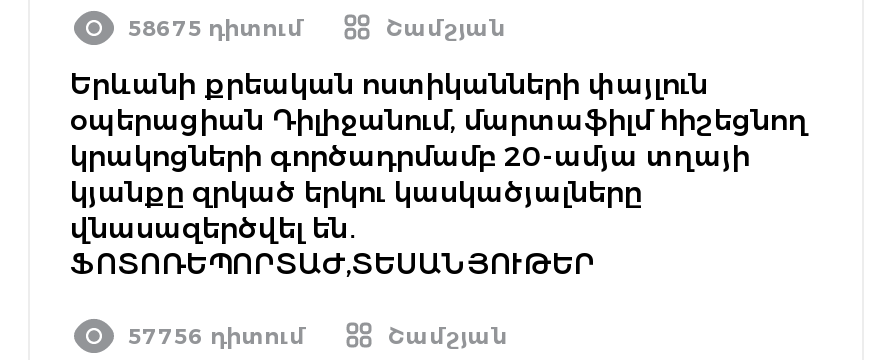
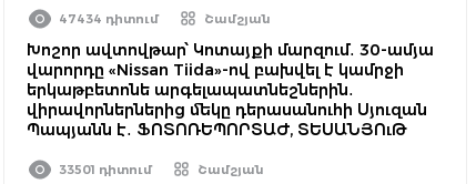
[128,13,304,41] 58675 դիտում -> [59,11,159,26] 47434 դիտում
[70,65,808,281] Երևանի քրեական ոստիկանների փայլուն | օպերացիան Դիլիջանում, մարտաֆիլմ հիշեցնող | կրակոցների գործադրմամբ 20-ամյա տղայի | կյանքը զրկած երկու կասկածյալները | վնասազերծվել են․ | ՖՈՏՈՌԵՊՈՐՏԱԺ,ՏԵՍԱՆՅՈՒԹԵՐ -> [27,40,434,139] Խոշոր ավտովթար՝ Կոտայքի մարզում․ 30-ամյա | վարորդը «Nissan Tiida»-ով բախվել է կամրջի | երկաթբետոնե արգելապատնեշներին․ | վիրավորներներից մեկը դերասանուհի Սյուզան | Պապյանն է․ ՖՈՏՈՌԵՊՈՐՏԱԺ, ՏԵՍԱՆՅՈւԹ
[128,321,306,349] 57756 դիտում -> [59,161,152,177] 33501 դիտում

